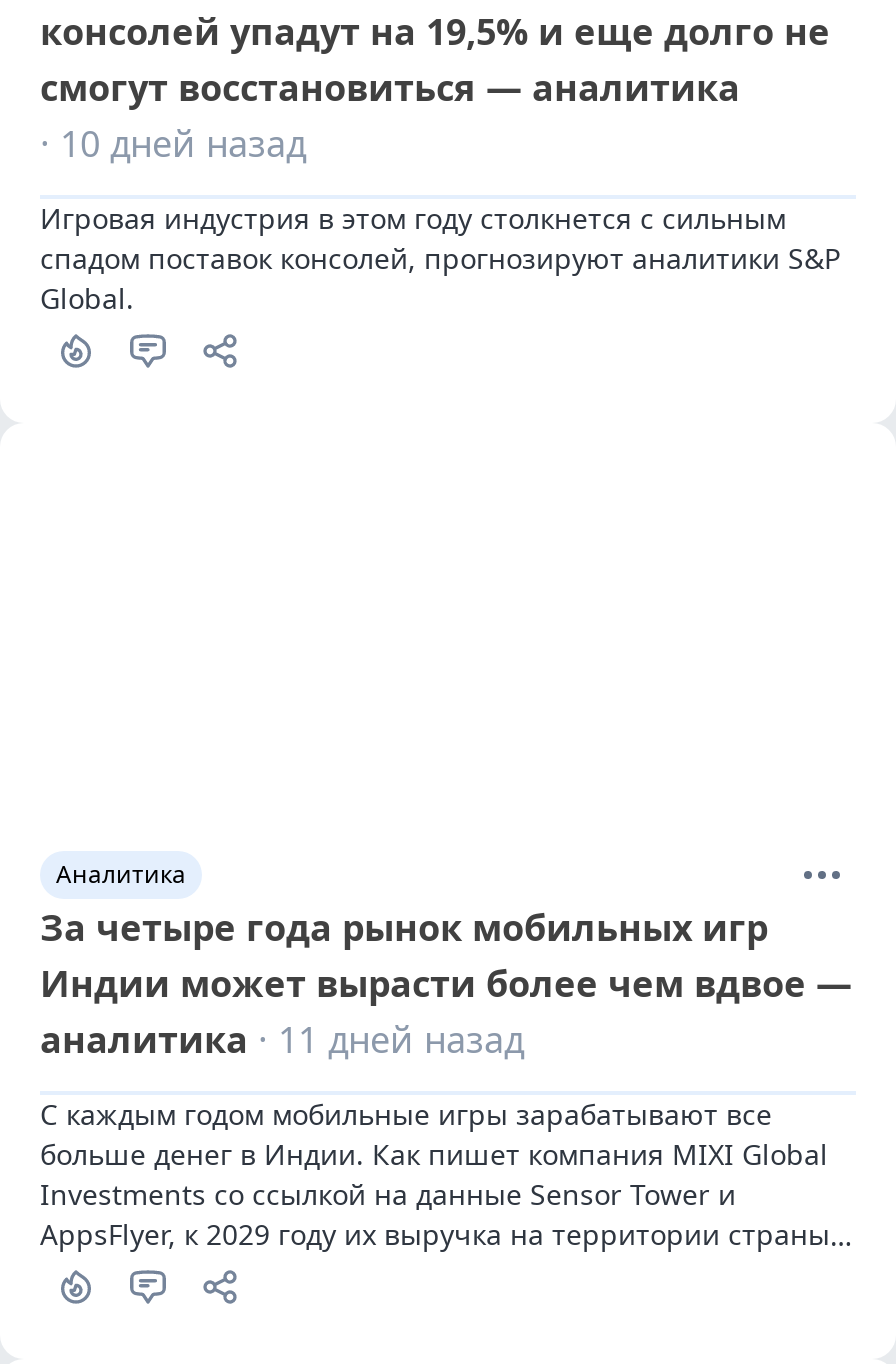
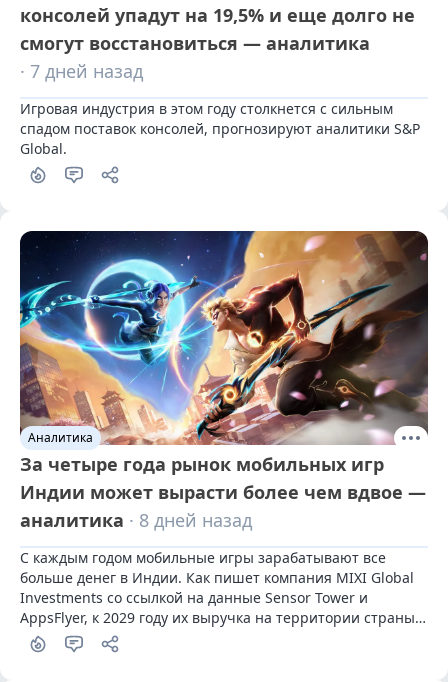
[40,118,306,166] · 10 дней назад -> [20,59,143,83] · 7 дней назад
none -> [19,230,429,446] [image]
[40,1016,524,1064] аналитика · 11 дней назад -> [20,508,252,532] аналитика · 8 дней назад

